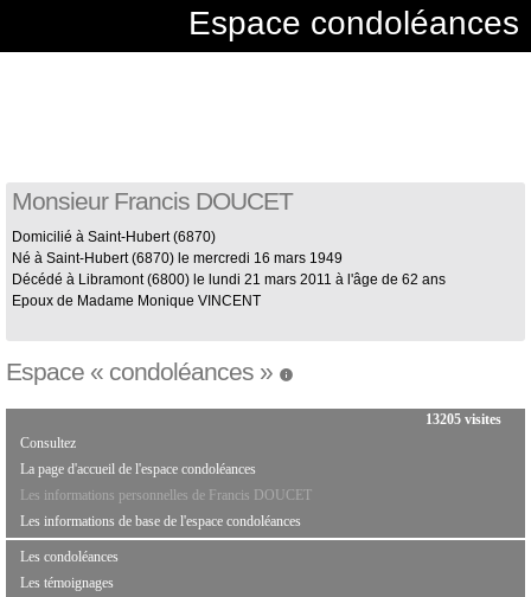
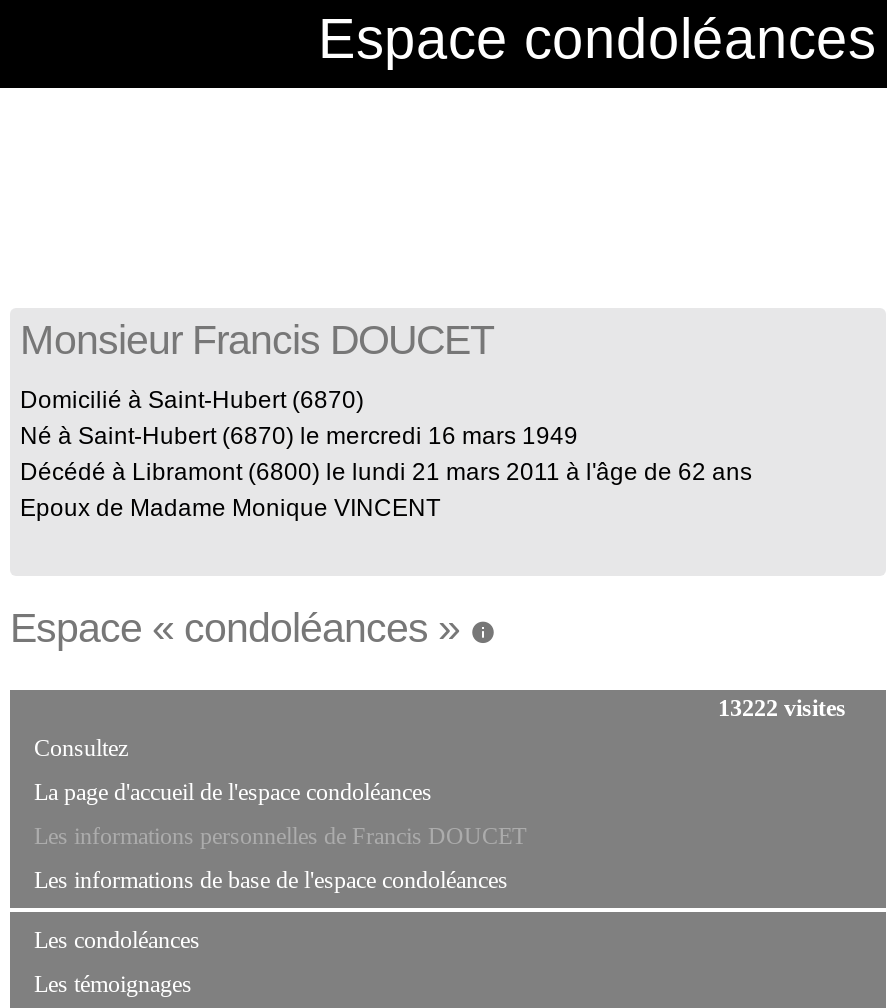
[426,411,501,428] 13205 visites -> [718,694,846,722] 13222 visites

